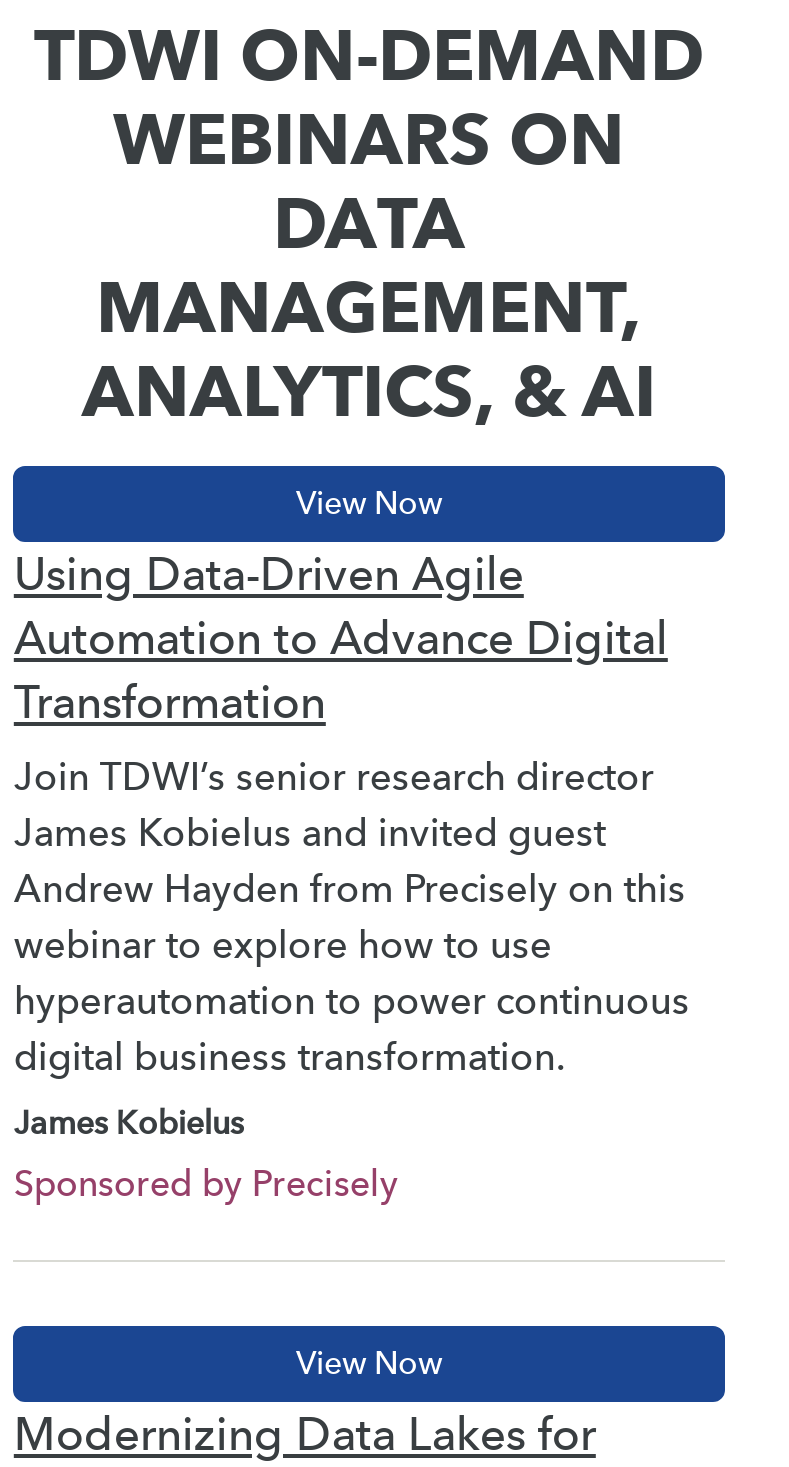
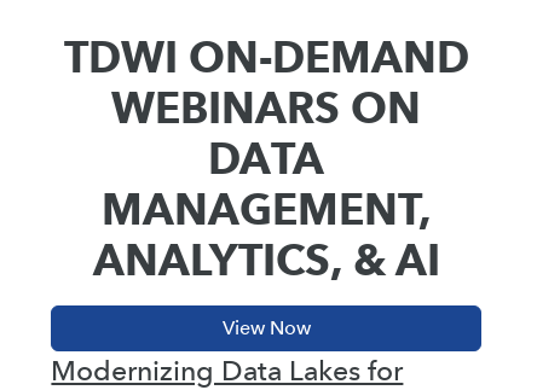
[14,545,690,1206] Using Data-Driven Agile | Automation to Advance Digital | Transformation | Join TDWI’s senior research director | James Kobielus and invited guest | Andrew Hayden from Precisely on this | webinar to explore how to use | hyperautomation to power continuous | digital business transformation. | James Kobielus | Sponsored by Precisely -> none

